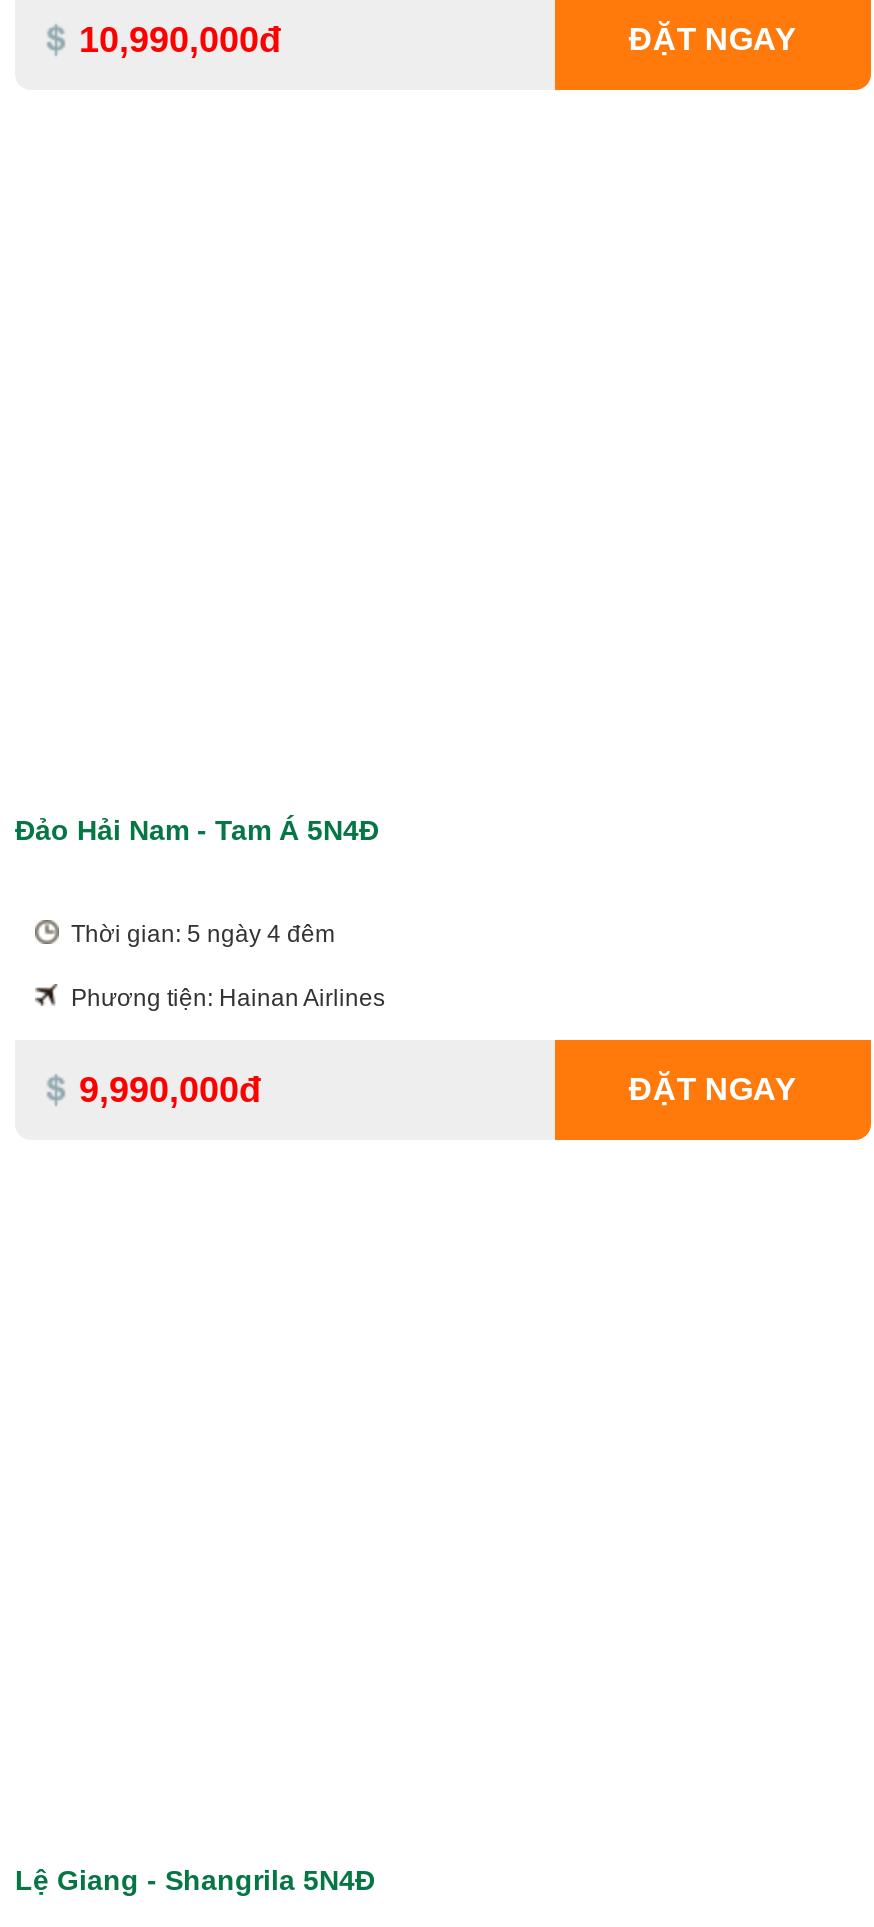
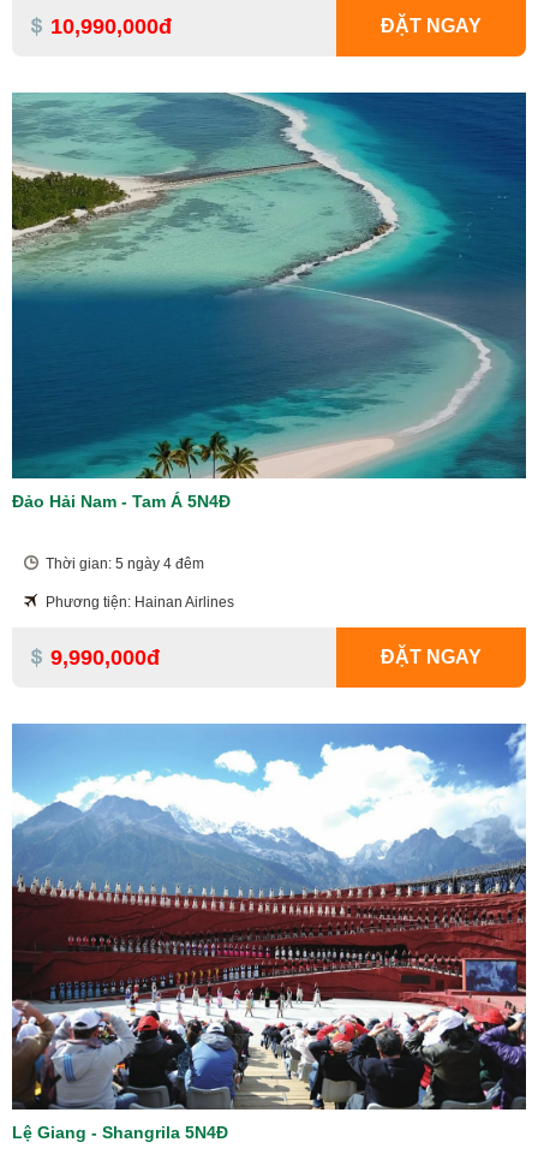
none -> [11,91,527,480] [image]
none -> [11,722,527,1111] [image]

